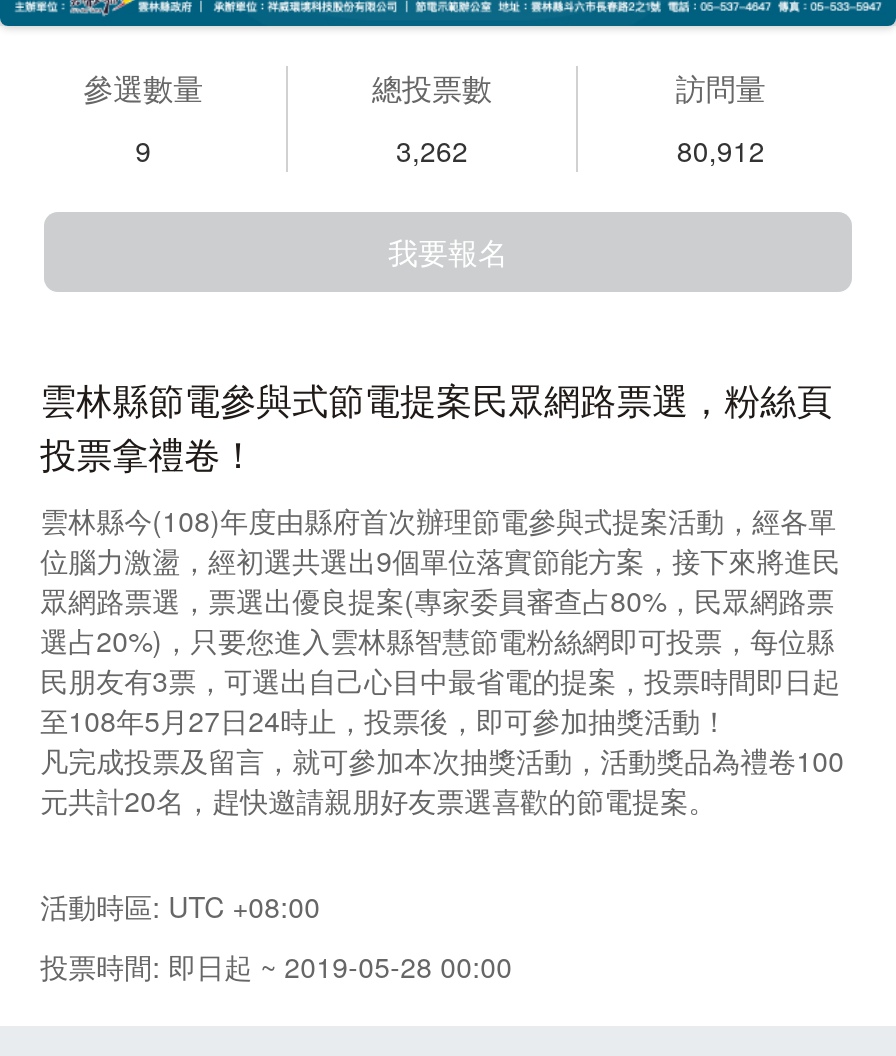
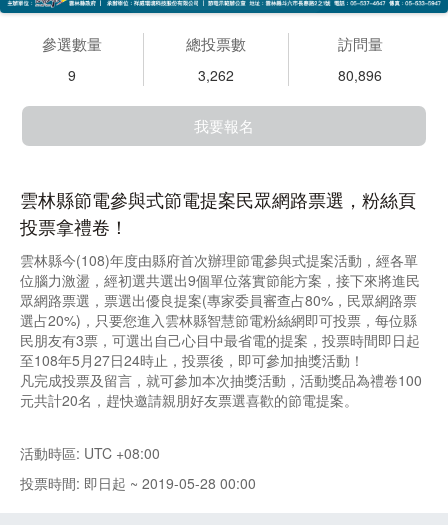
[677,130,765,170] 80,912 -> [338,65,382,85] 80,896

